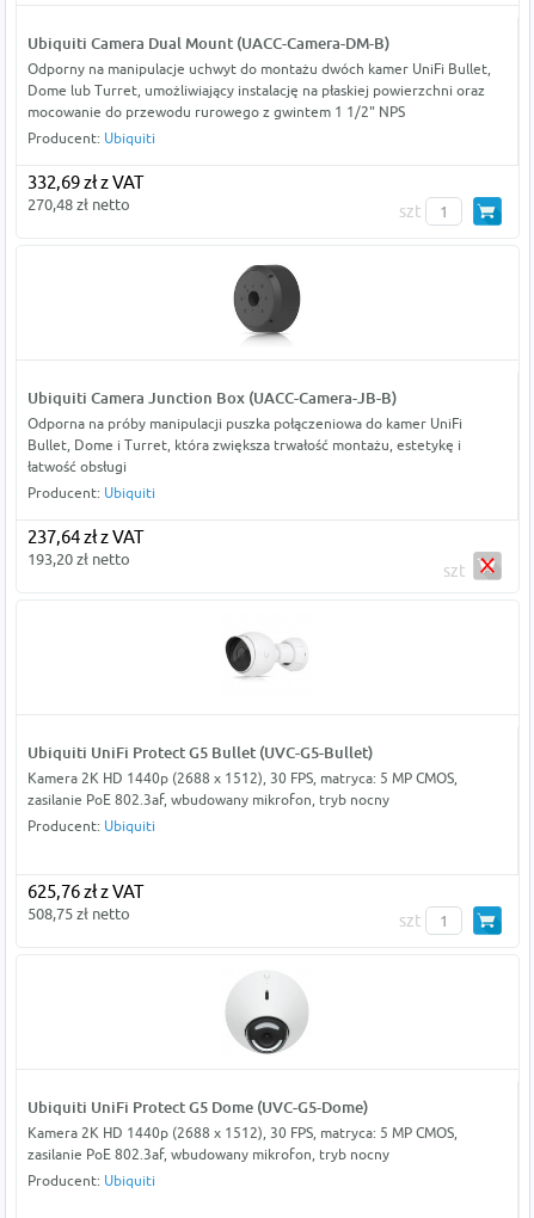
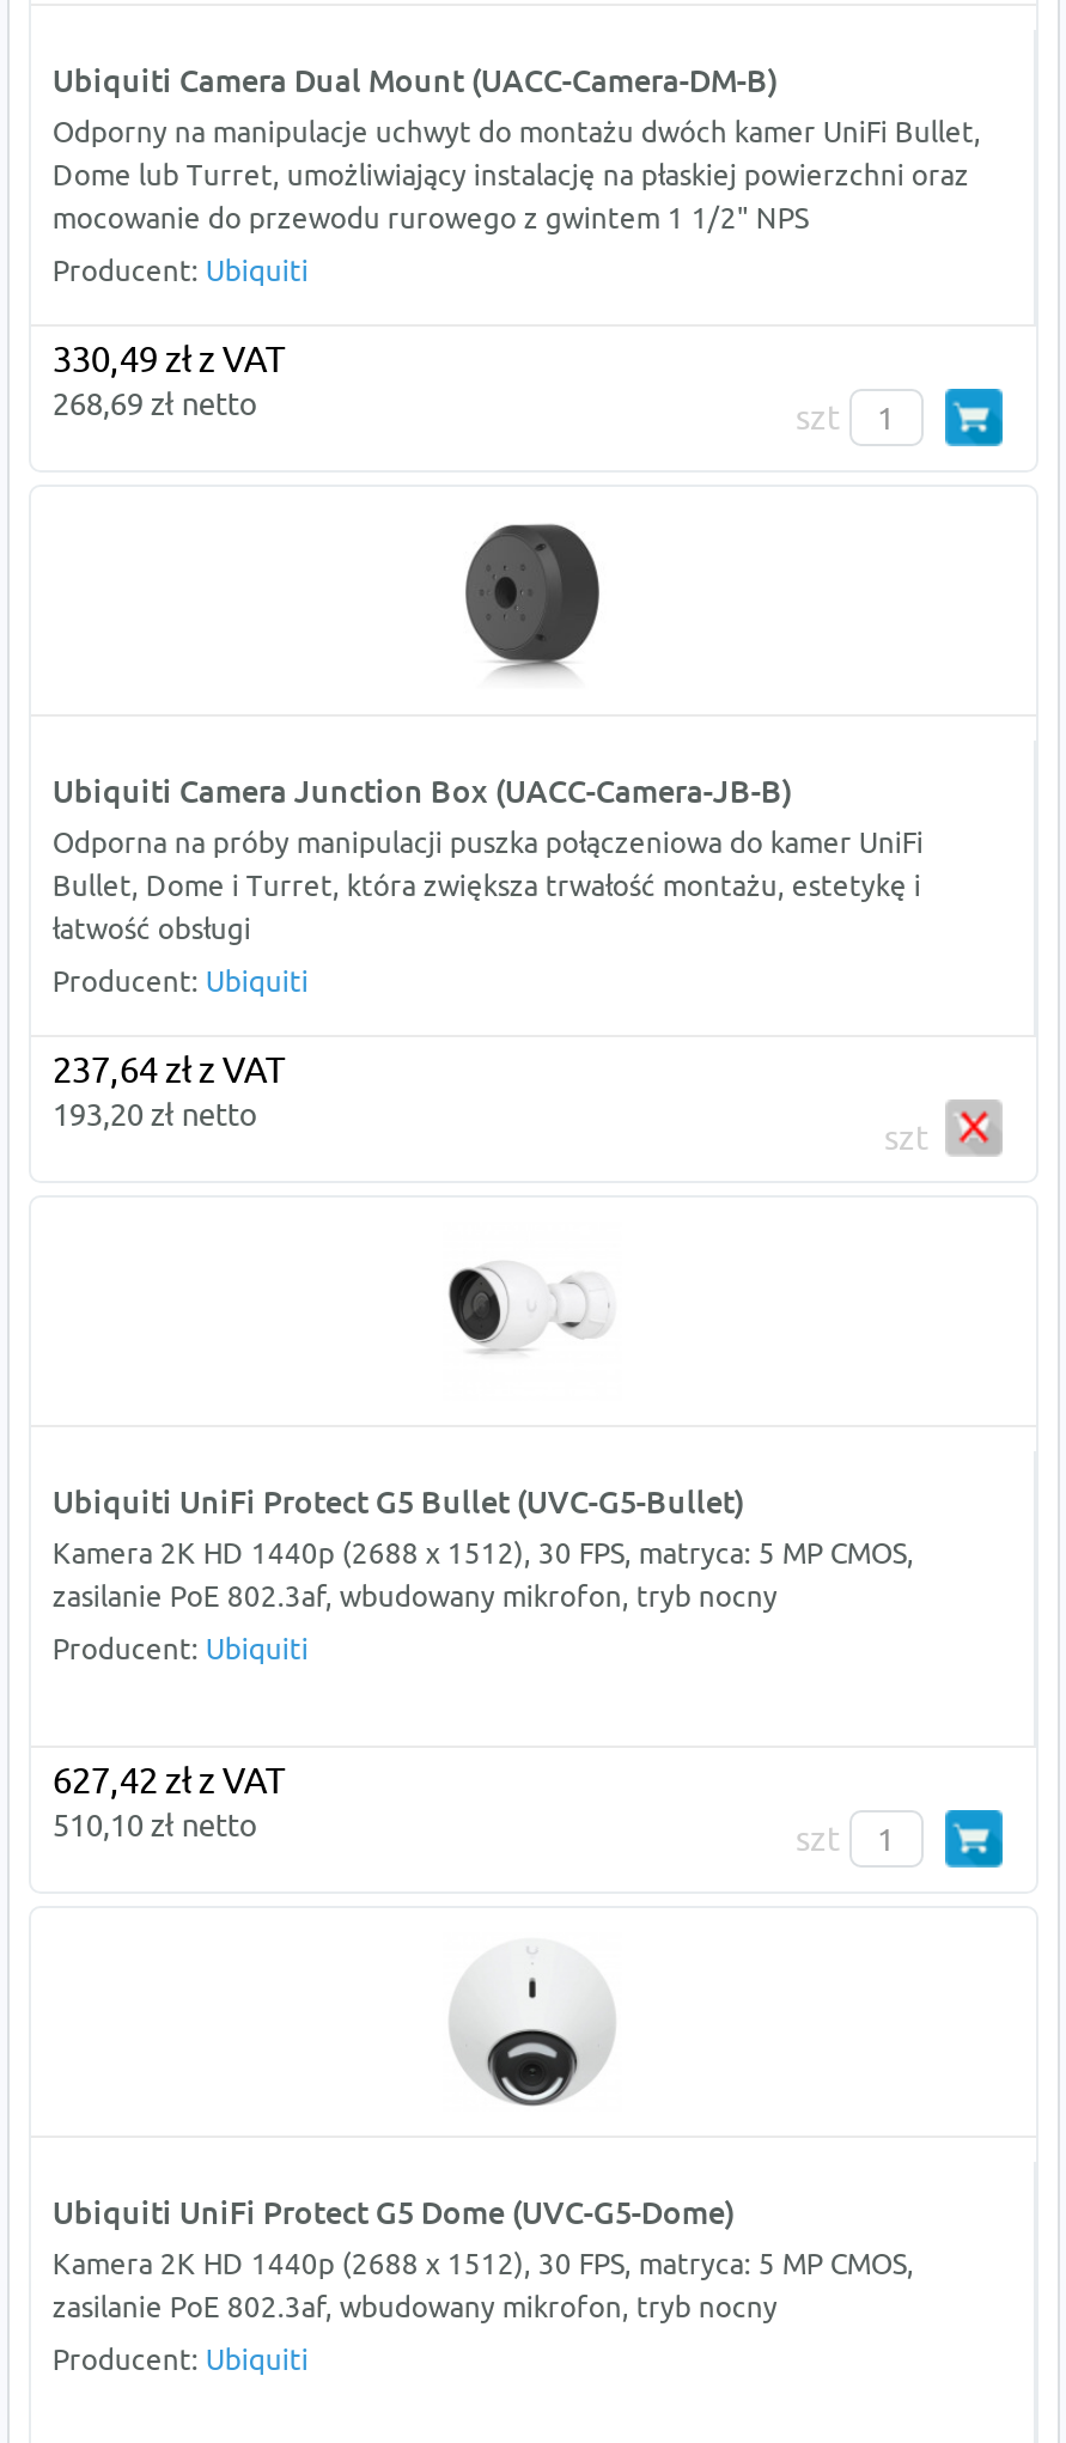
[27,172,143,192] 332,69 zł z VAT -> [52,339,284,380] 330,49 zł z VAT
[27,195,130,214] 270,48 zł netto -> [52,385,258,423] 268,69 zł netto
[27,881,143,902] 625,76 zł z VAT -> [52,1760,284,1801] 627,42 zł z VAT
[27,904,130,923] 508,75 zł netto -> [52,1806,258,1844] 510,10 zł netto

